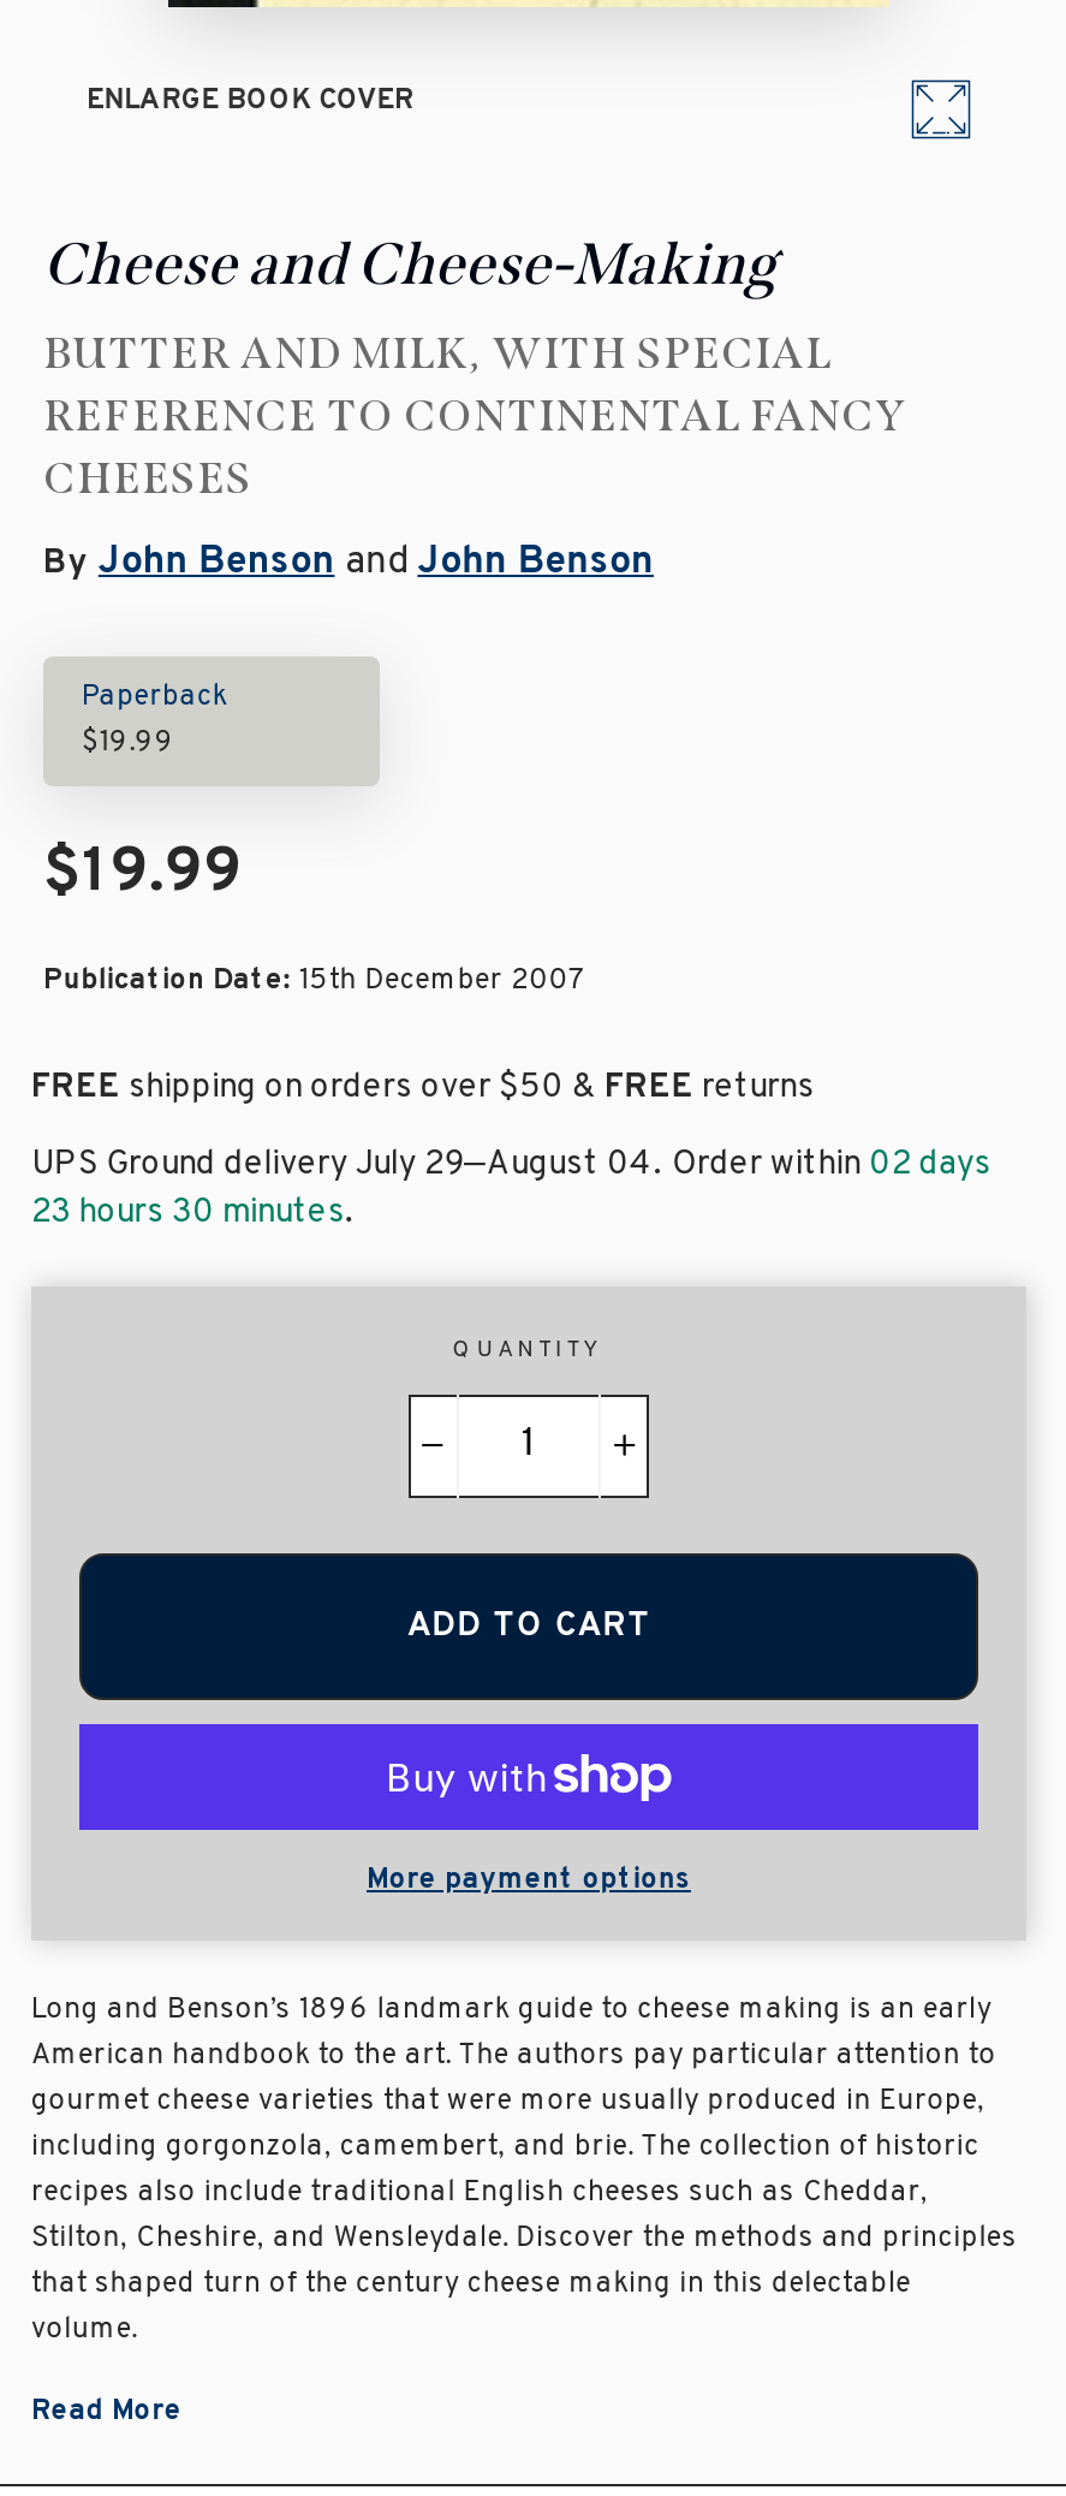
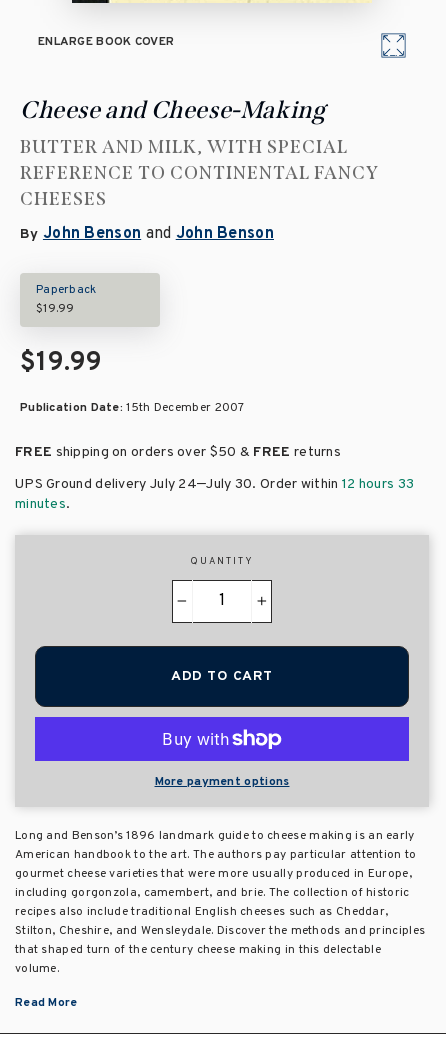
[31,1140,992,1234] UPS Ground delivery July 29–August 04. Order within 02 days | 23 hours 30 minutes. -> [15,474,414,513] UPS Ground delivery July 24–July 30. Order within 12 hours 33 | minutes.

